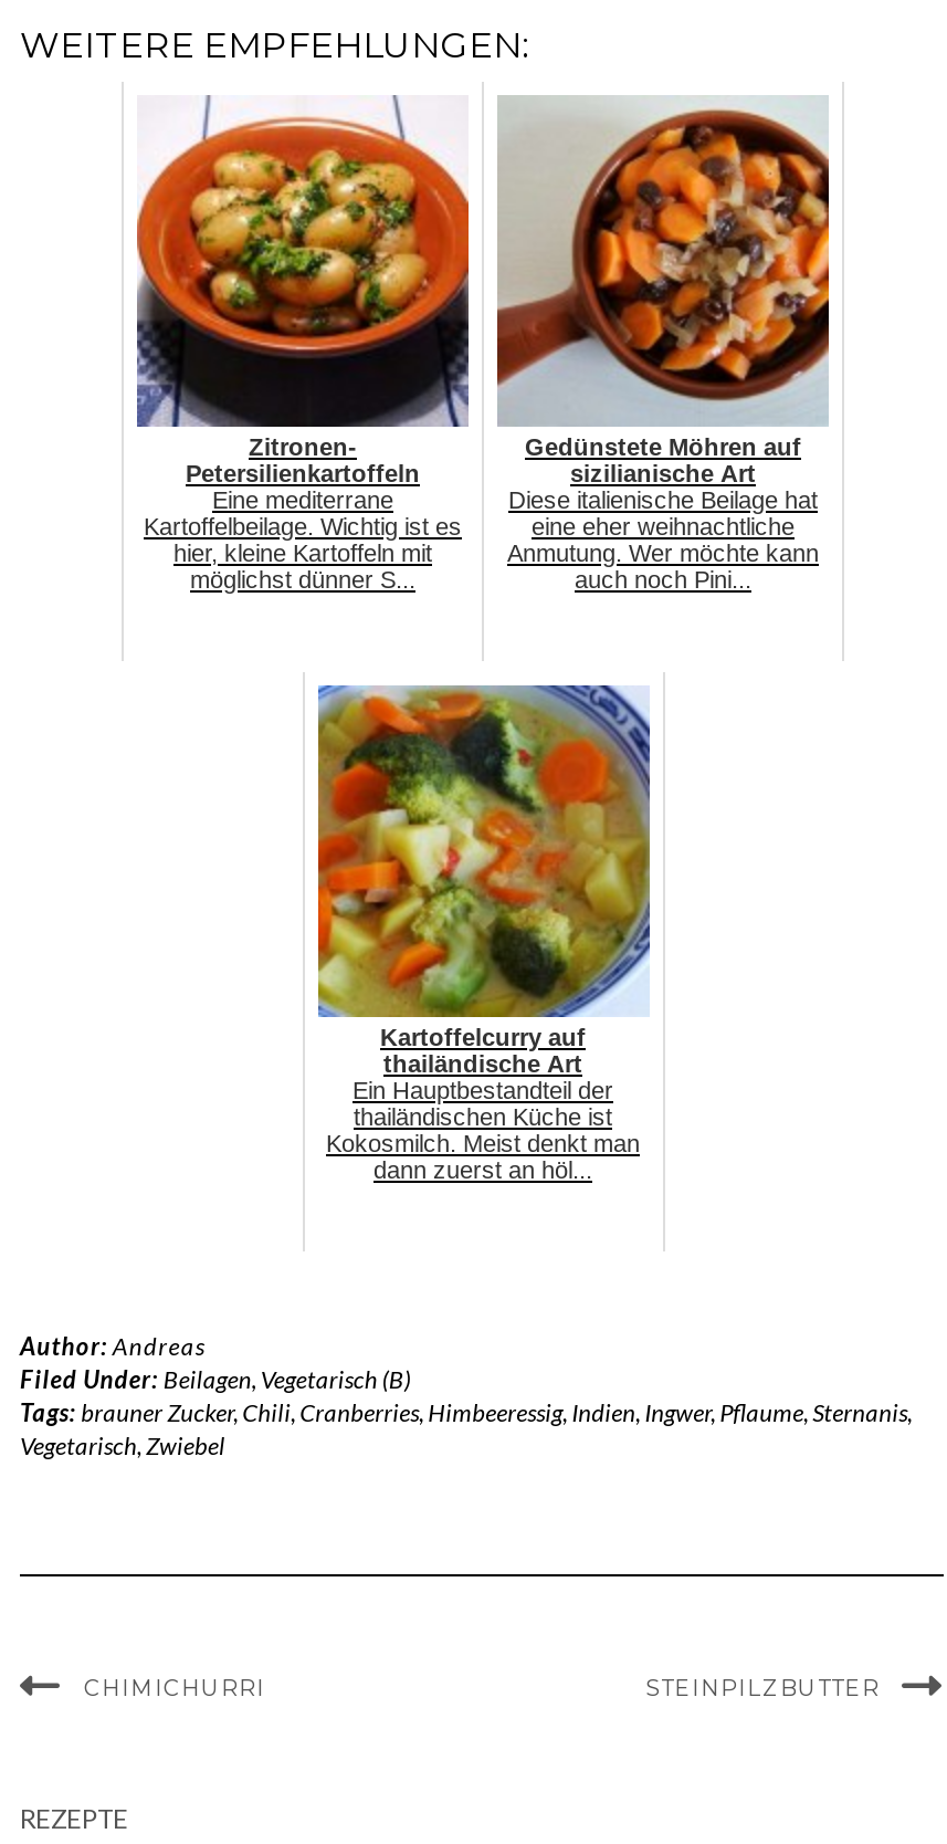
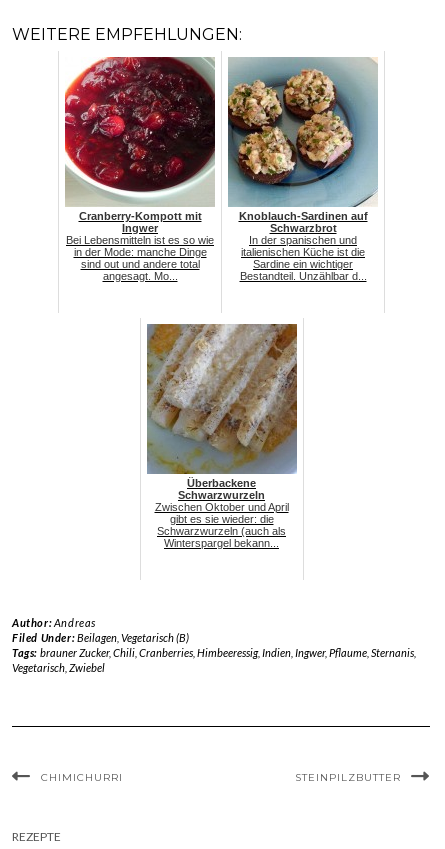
[135,94,471,592] [image] | Zitronen- | Petersilienkartoffeln | Eine mediterrane | Kartoffelbeilage. Wichtig ist es | hier, kleine Kartoffeln mit | möglichst dünner S... -> [64,56,216,282] [image] | Cranberry-Kompott mit | Ingwer | Bei Lebensmitteln ist es so wie | in der Mode: manche Dinge | sind out und andere total | angesagt. Mo...
[495,96,831,592] [image] | Gedünstete Möhren auf | sizilianische Art | Diese italienische Beilage hat | eine eher weihnachtliche | Anmutung. Wer möchte kann | auch noch Pini... -> [227,57,379,282] [image] | Knoblauch-Sardinen auf | Schwarzbrot | In der spanischen und | italienischen Küche ist die | Sardine ein wichtiger | Bestandteil. Unzählbar d...
[316,684,652,1182] [image] | Kartoffelcurry auf | thailändische Art | Ein Hauptbestandteil der | thailändischen Küche ist | Kokosmilch. Meist denkt man | dann zuerst an höl... -> [146,323,298,549] [image] | Überbackene | Schwarzwurzeln | Zwischen Oktober und April | gibt es sie wieder: die | Schwarzwurzeln (auch als | Winterspargel bekann...

